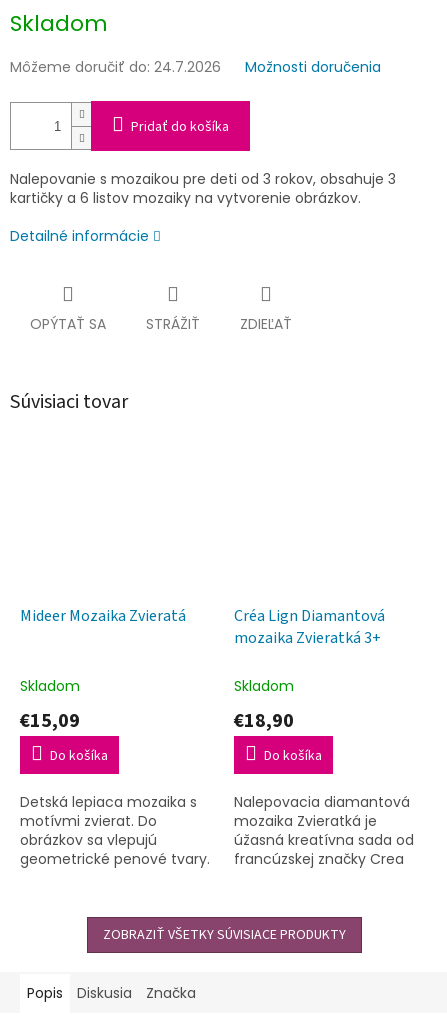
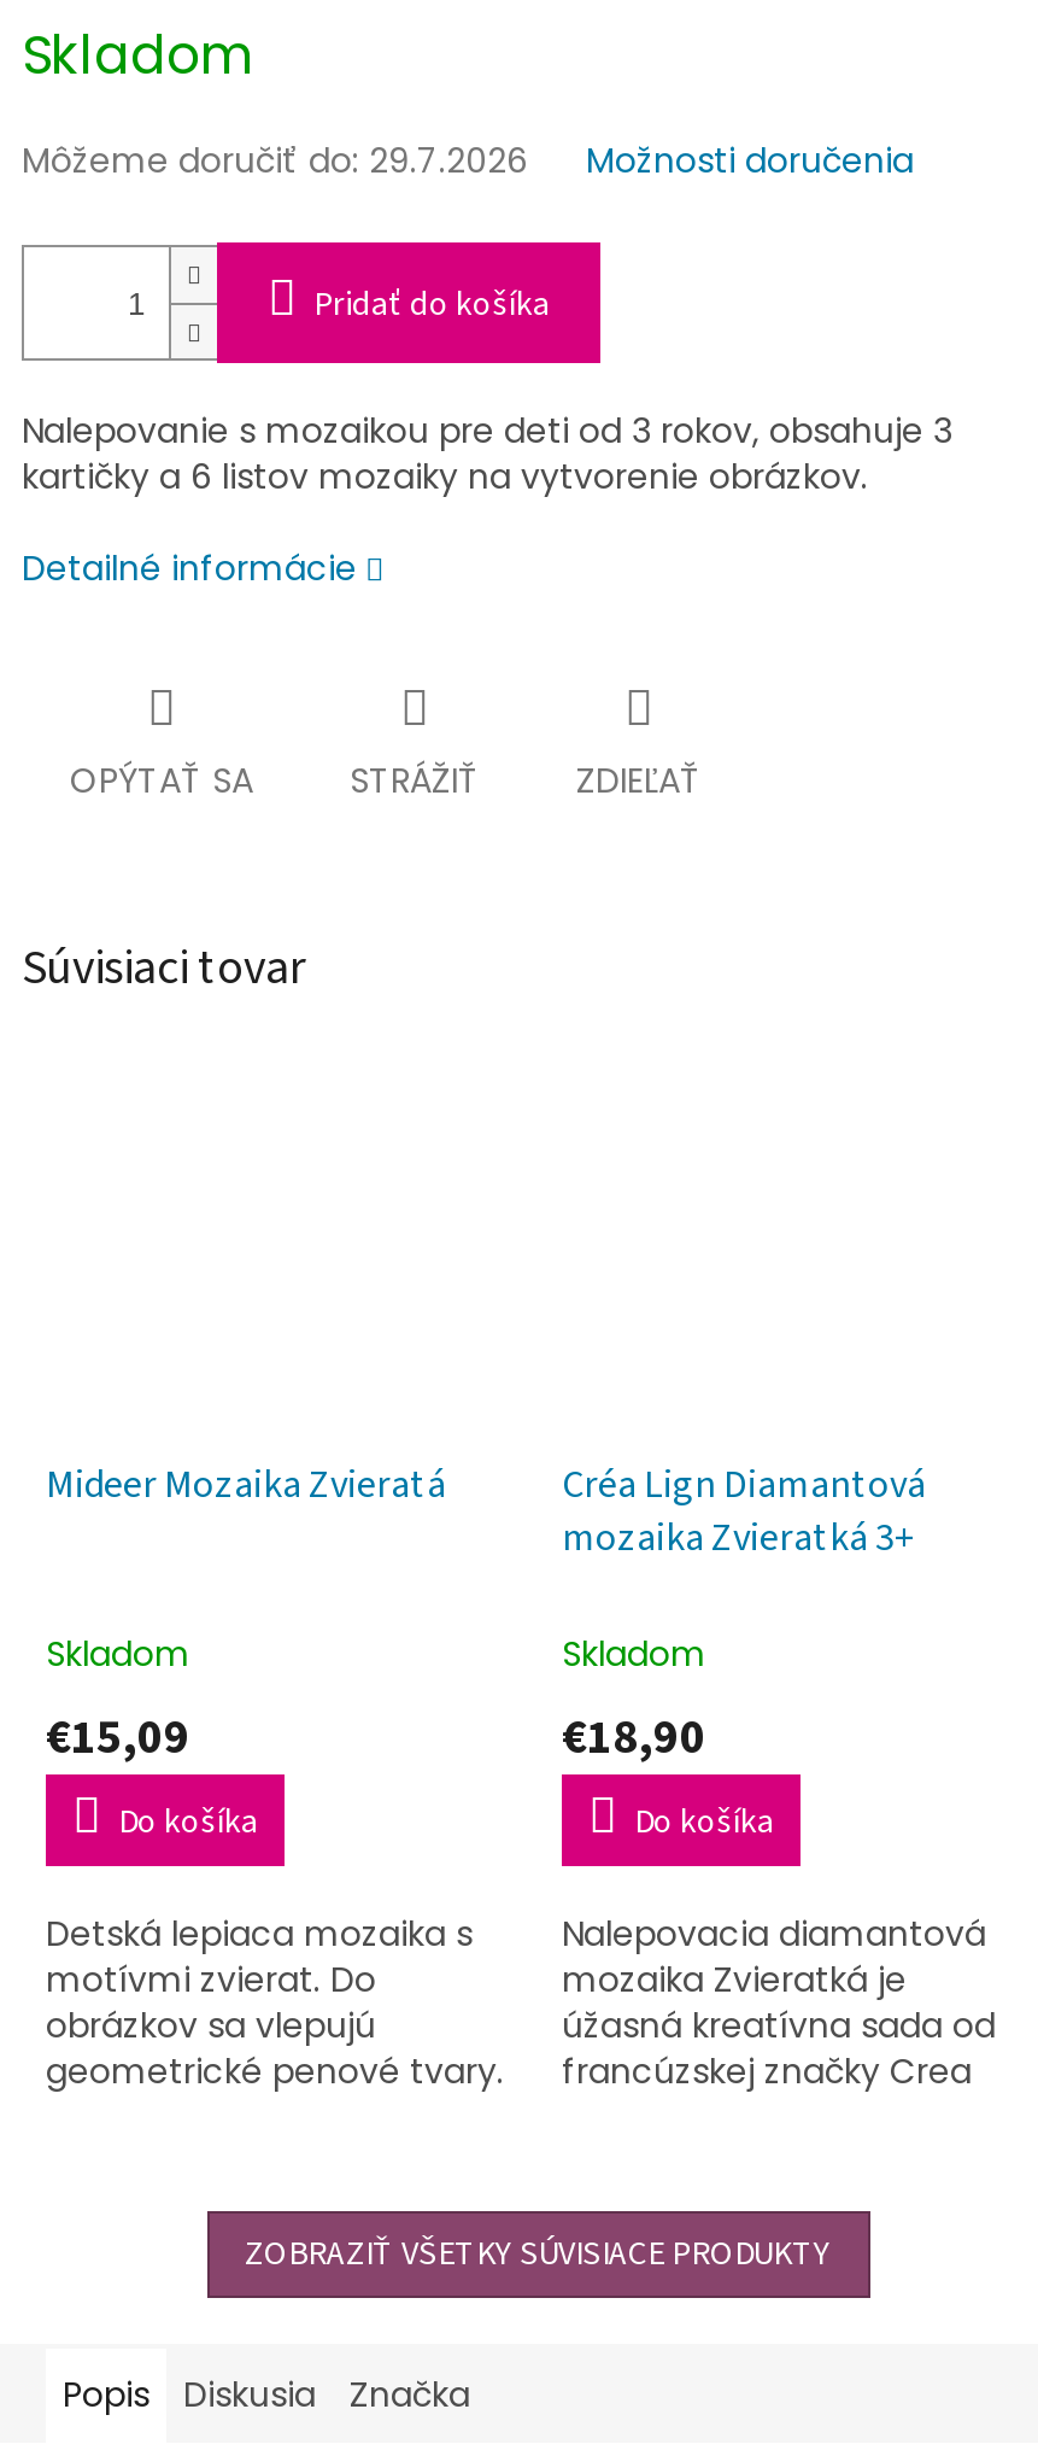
[10,57,221,77] Môžeme doručiť do: 24.7.2026 -> [22,137,528,186] Môžeme doručiť do: 29.7.2026

